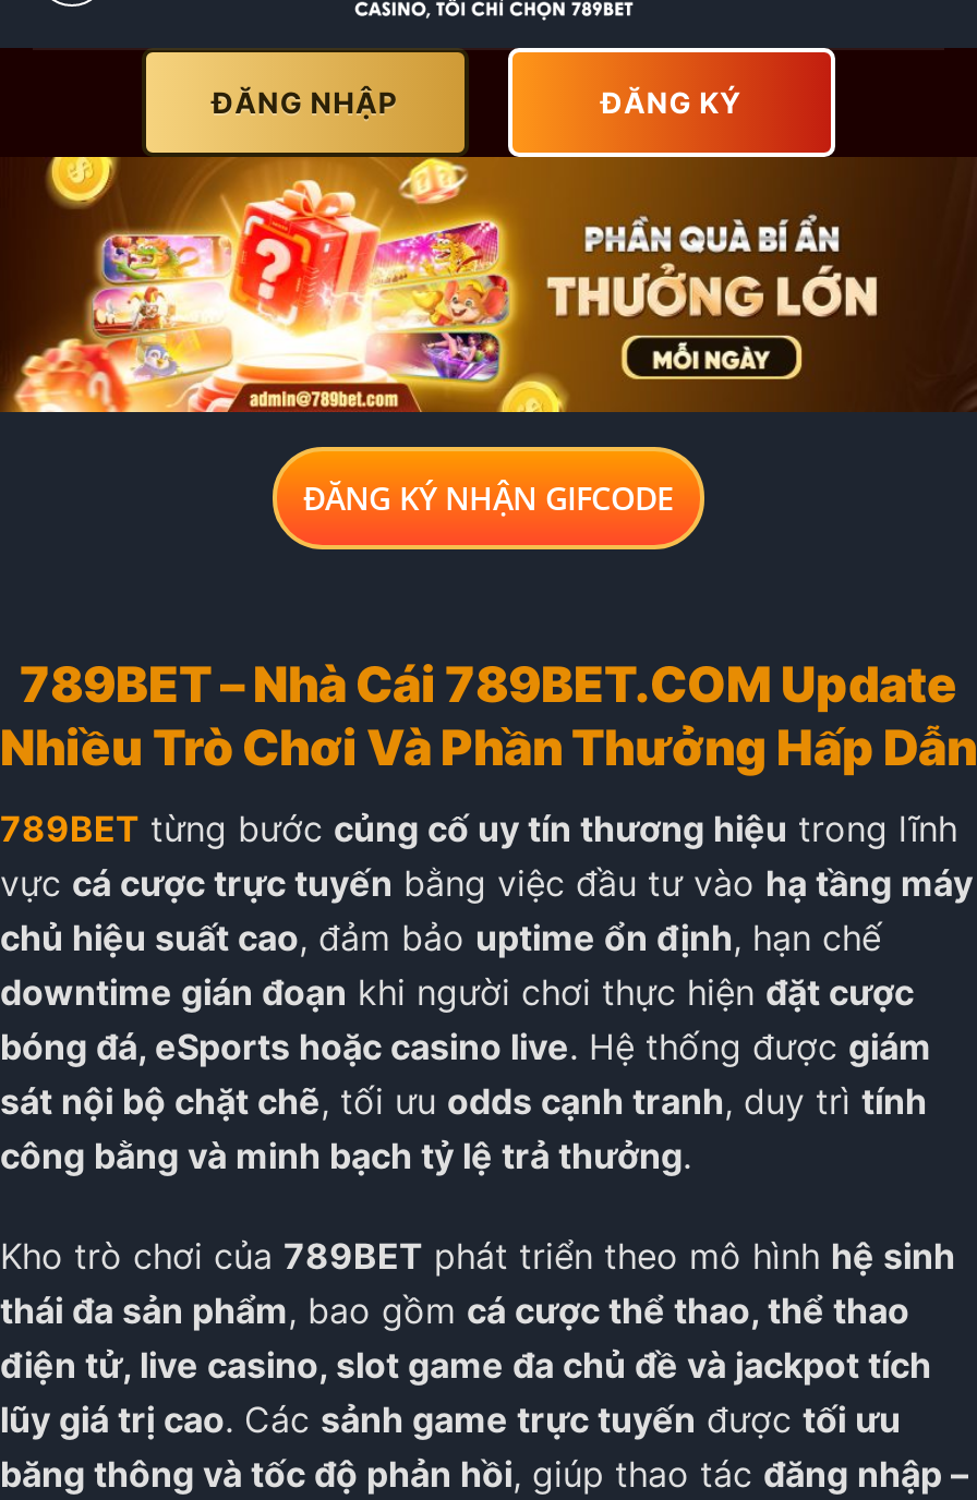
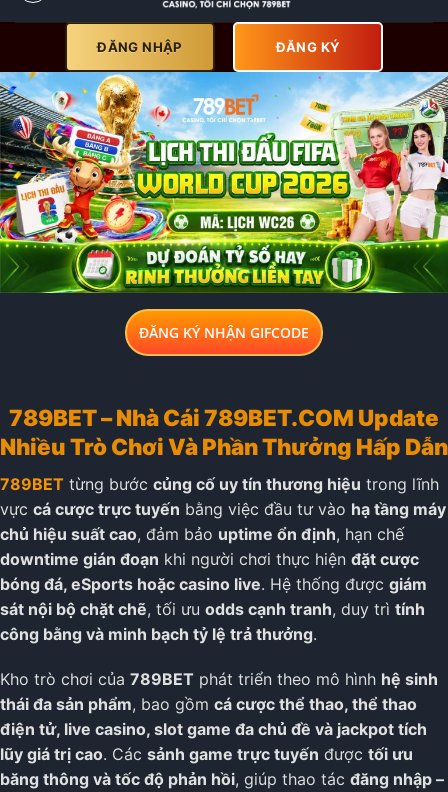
[7,155,970,414] [image] -> [3,71,445,294] [image]

